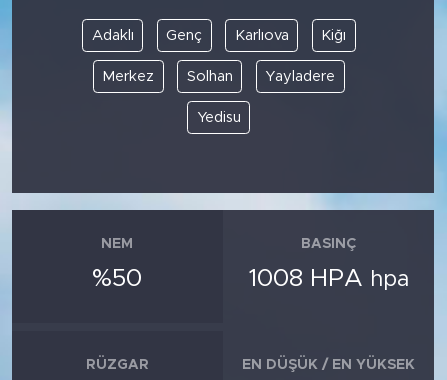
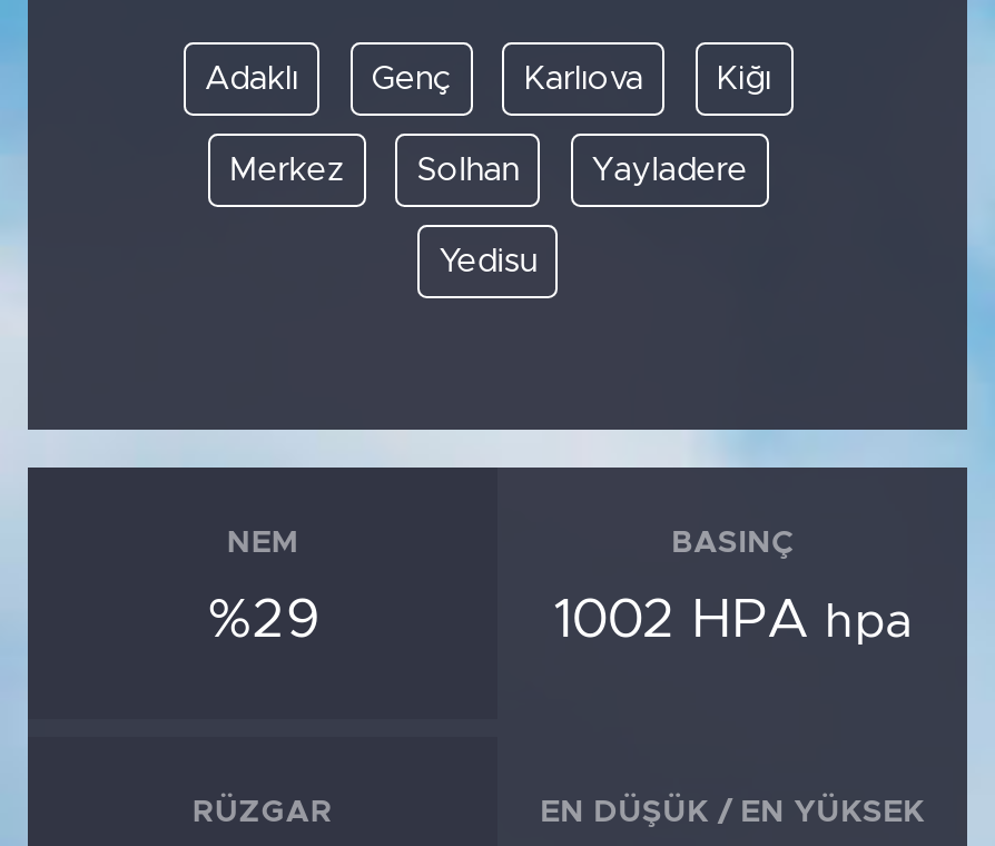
[92,266,142,291] %50 -> [208,593,317,649] %29
[249,266,409,291] 1008 HPA hpa -> [553,593,912,649] 1002 HPA hpa

